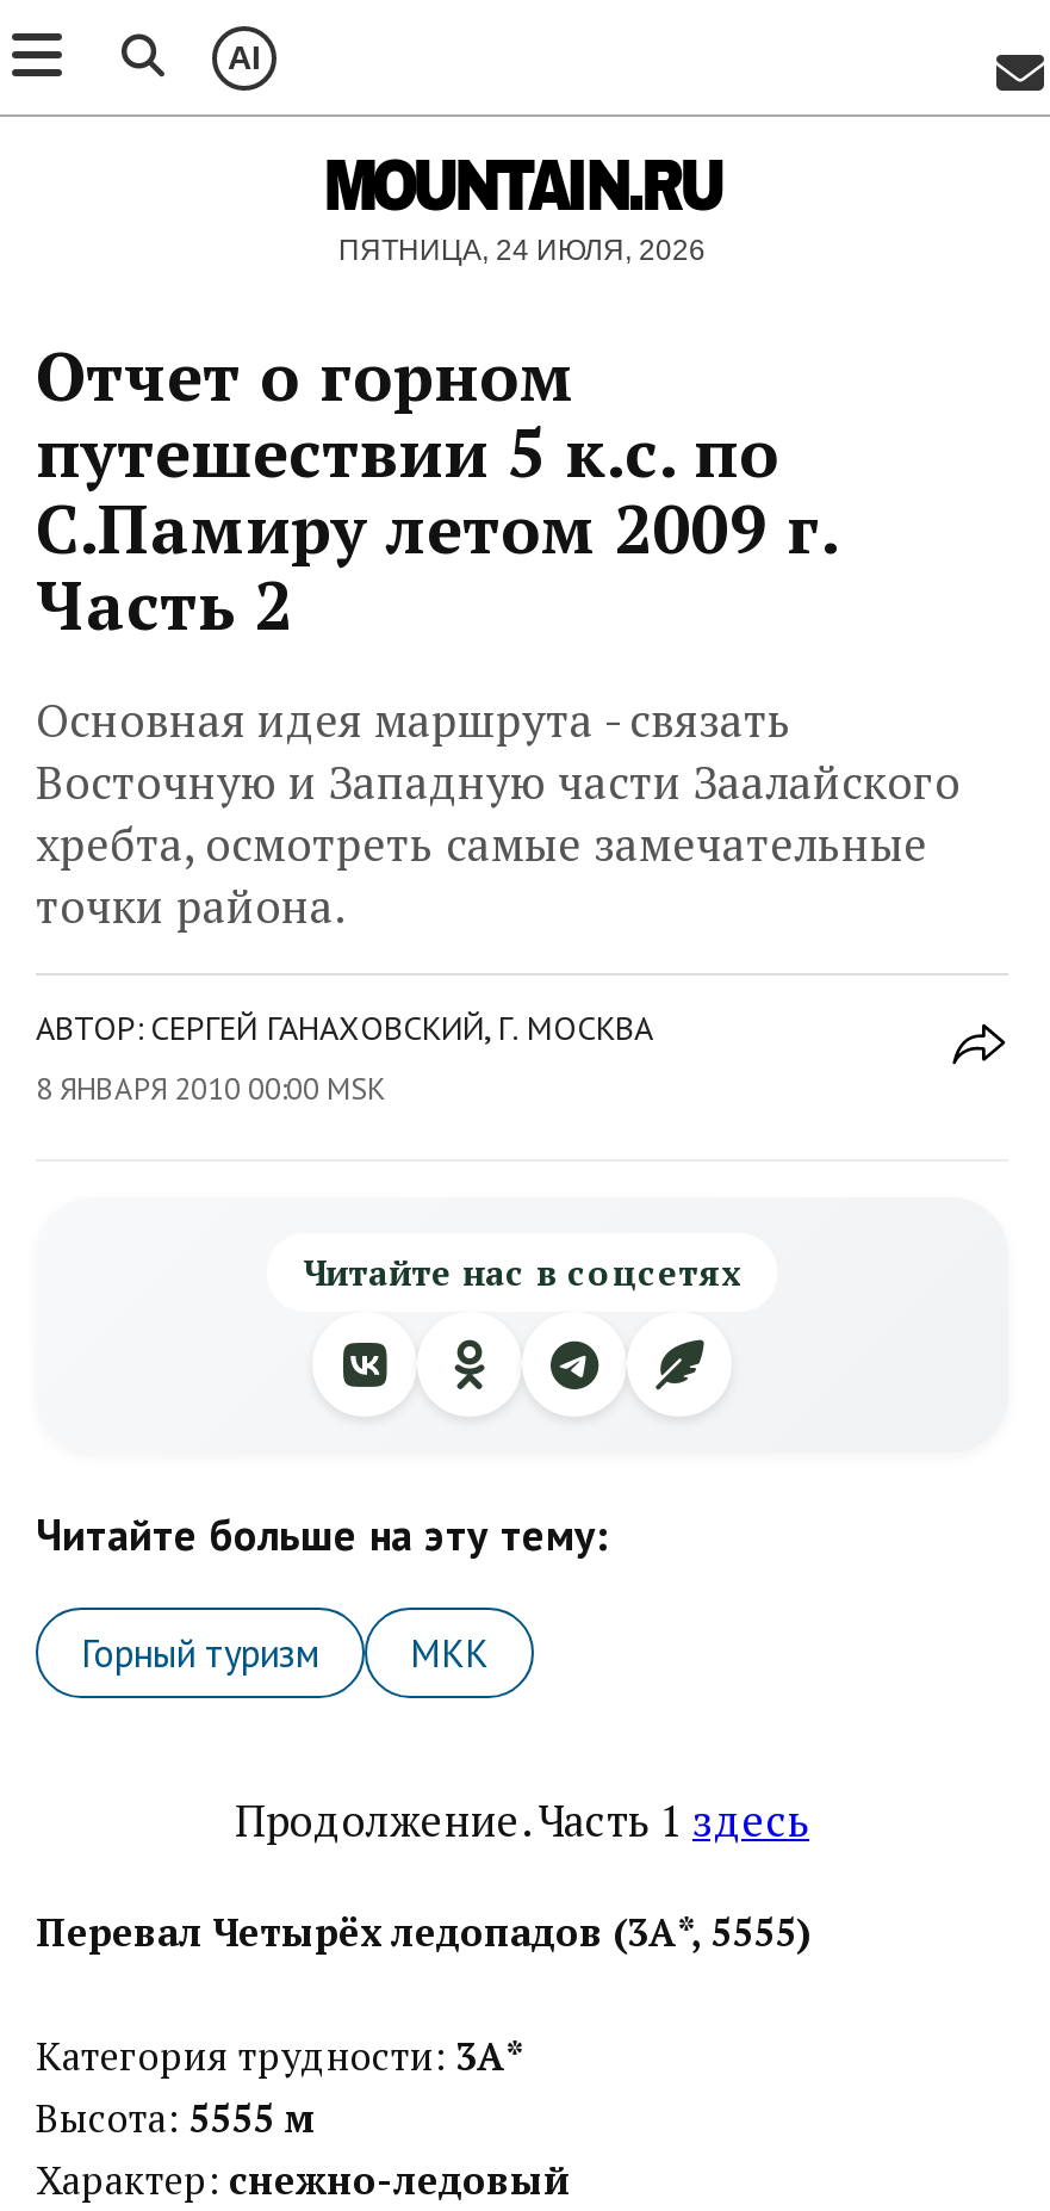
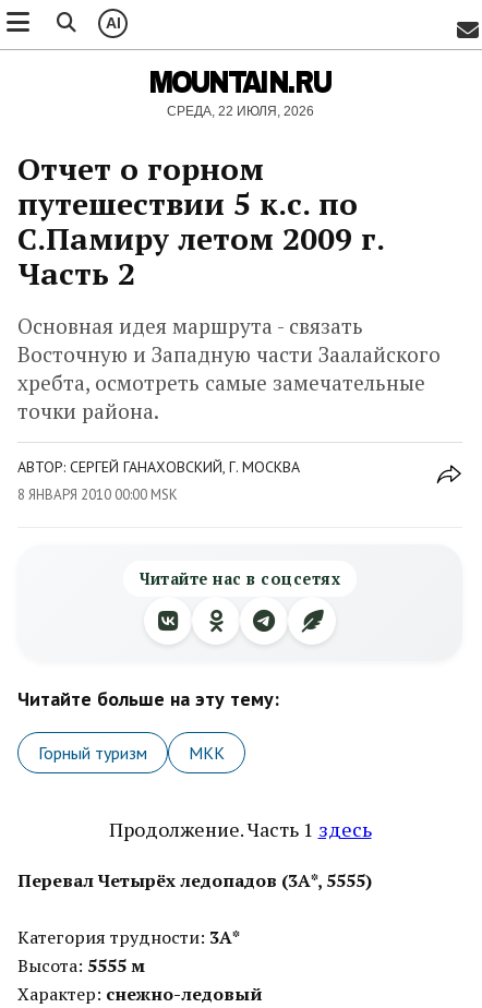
[338,234,706,267] ПЯТНИЦА, 24 ИЮЛЯ, 2026 -> [166,104,314,119] СРЕДА, 22 ИЮЛЯ, 2026

